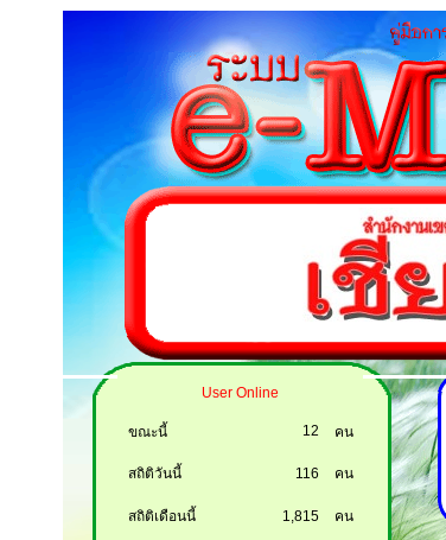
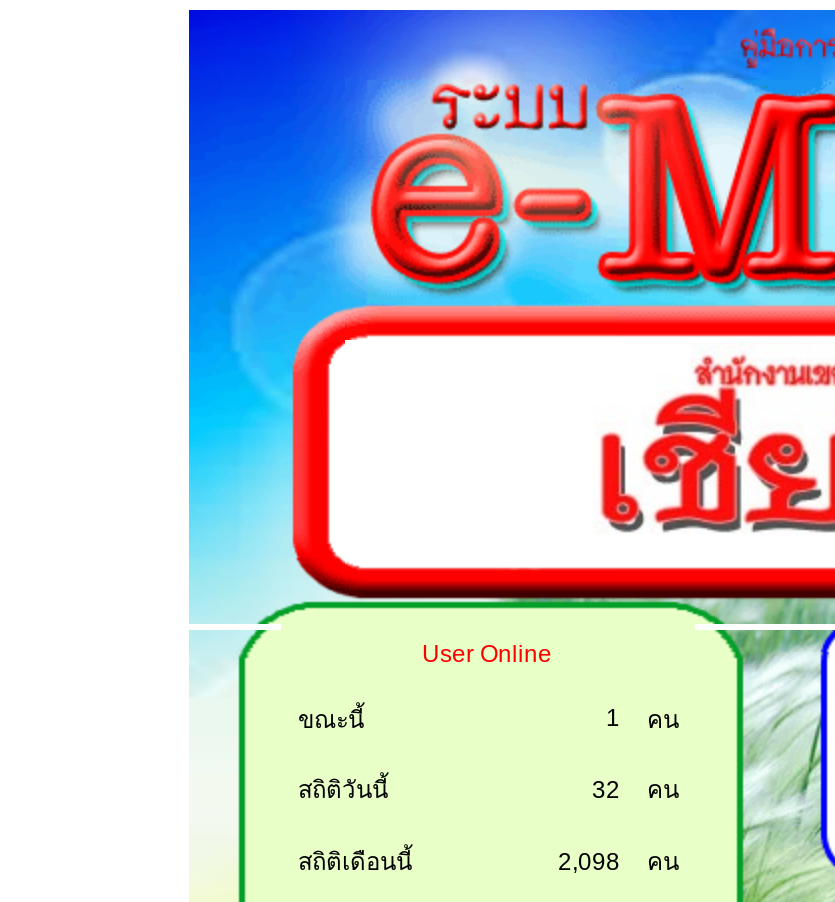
[302,423,353,440] 12 คน -> [606,704,679,734] 1 คน
[295,465,353,482] 116 คน -> [592,776,679,804] 32 คน
[282,508,353,525] 1,815 คน -> [558,848,679,876] 2,098 คน

